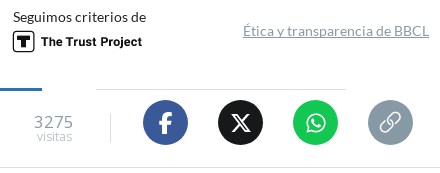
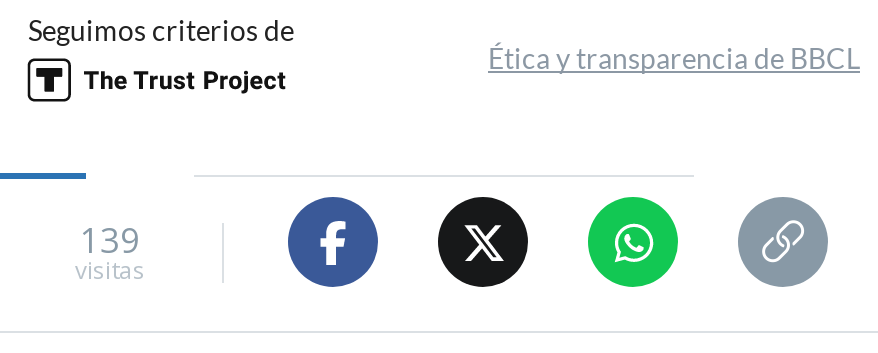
[34,110,74,133] 3275 -> [80,217,140,263] 139

